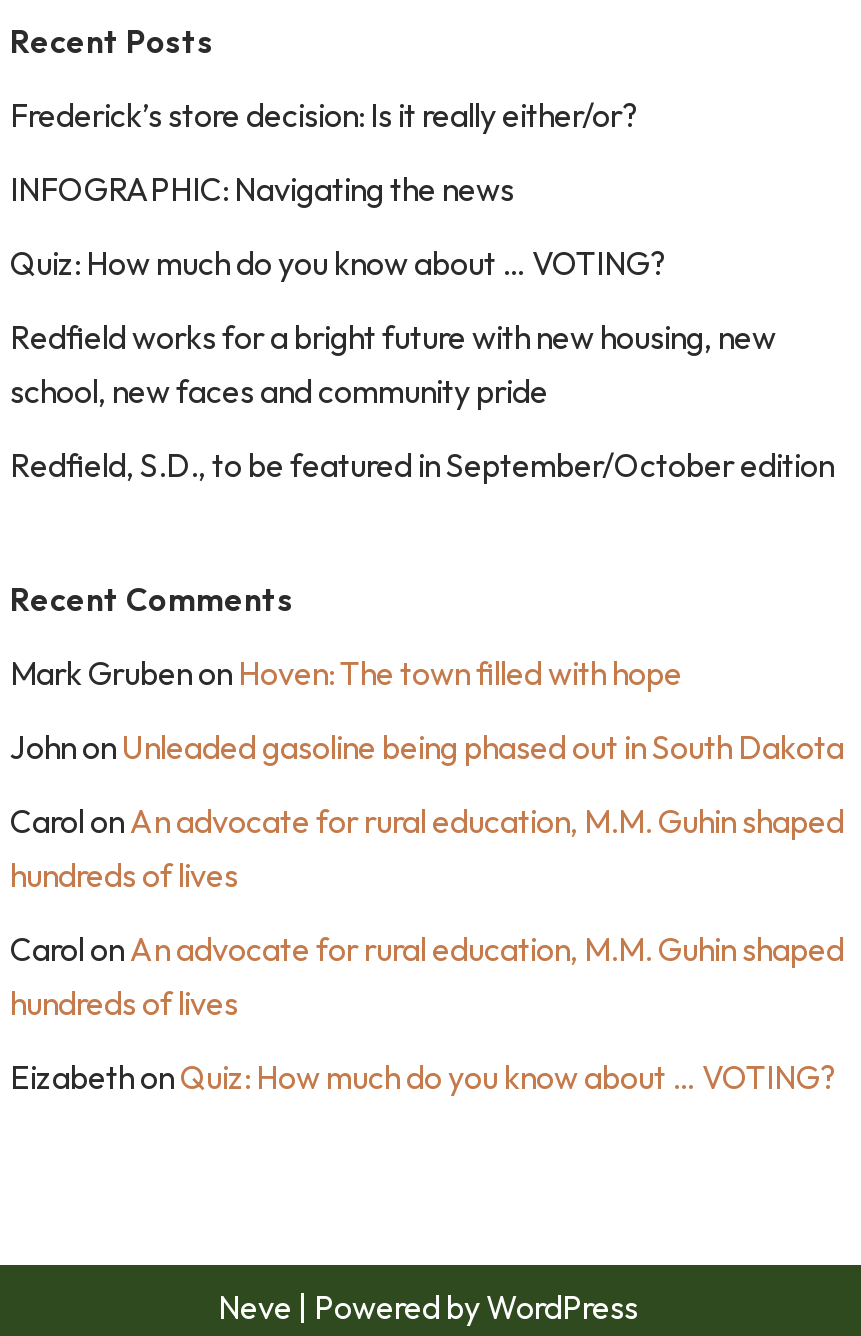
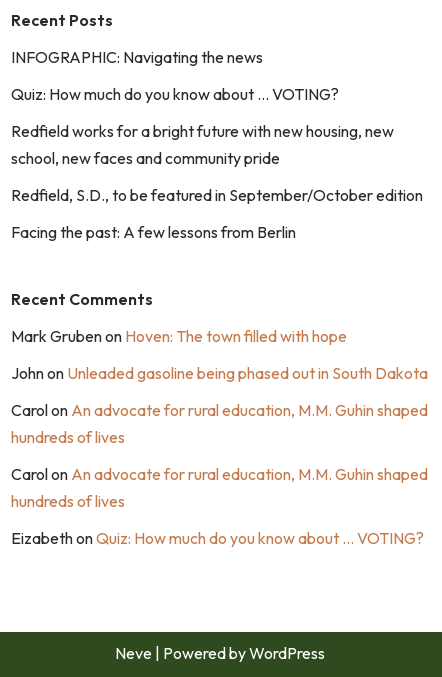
[10,95,638,135] Frederick’s store decision: Is it really either/or? -> none
moved [10,169,834,485] -> [11,47,423,205]: INFOGRAPHIC: Navigating the news | Quiz: How much do you know about … VOTING? | Redfield works for a bright future with new housing, new | school, new faces and community pride | Redfield, S.D., to be featured in September/October edition
none -> [11,222,296,242] Facing the past: A few lessons from Berlin

